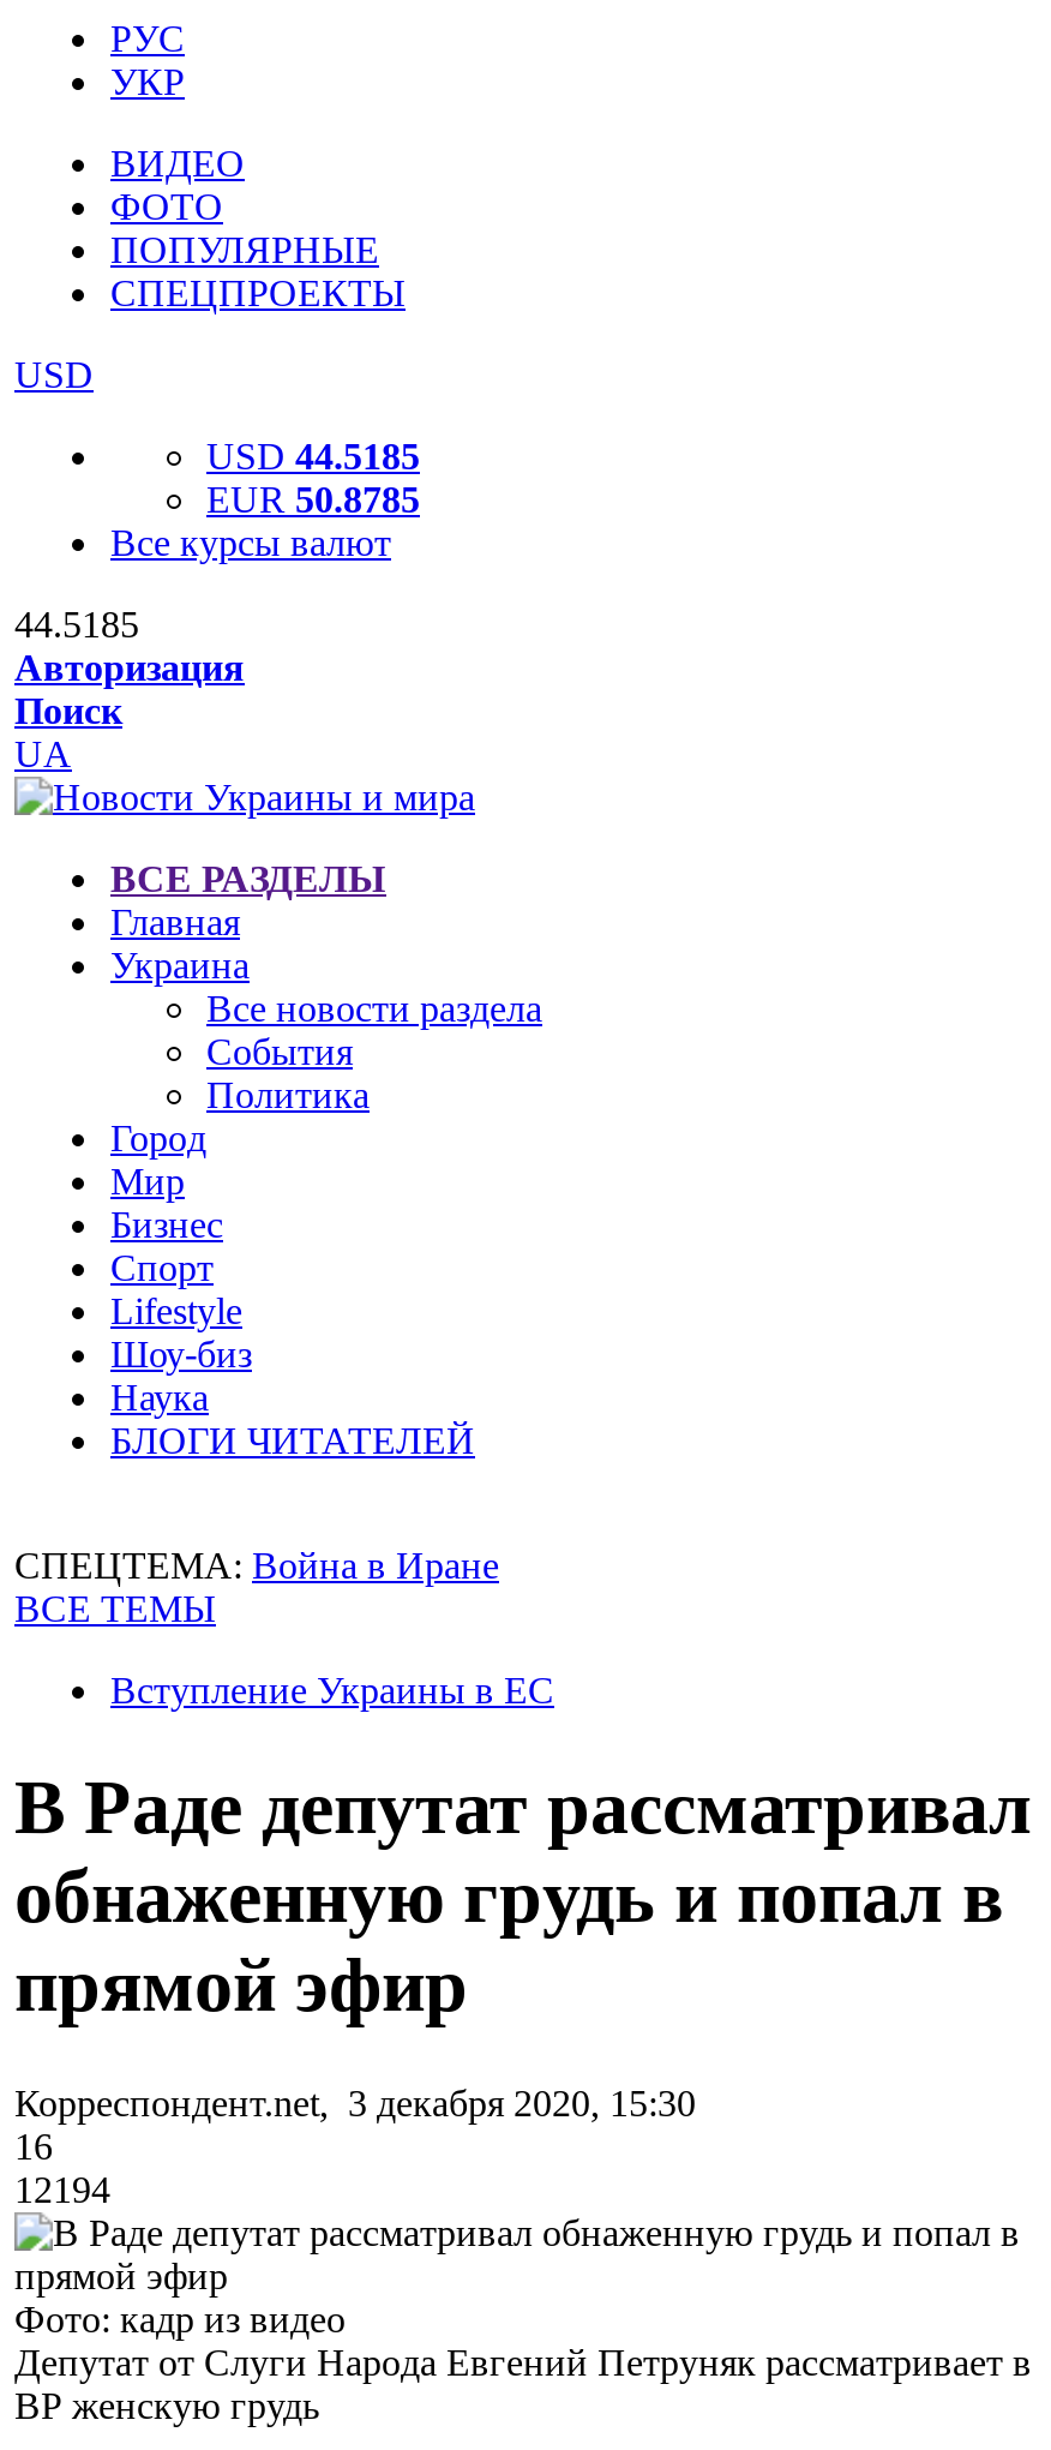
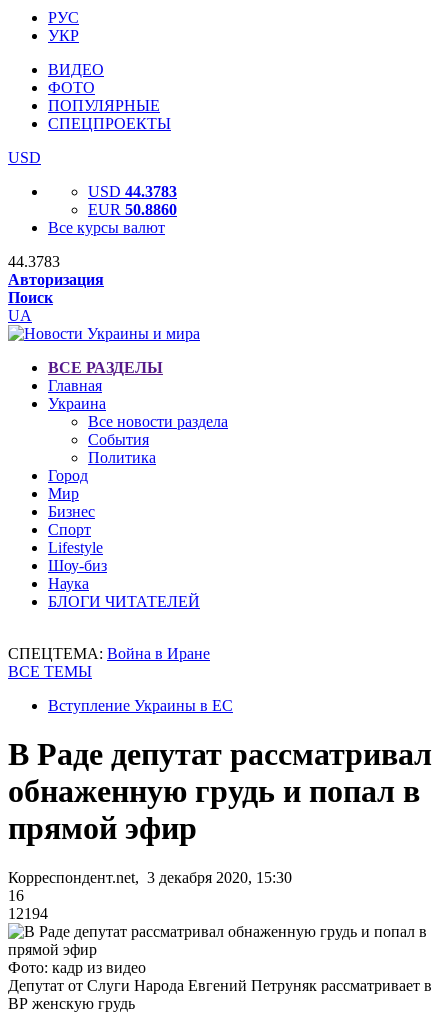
[206,436,420,477] USD 44.5185 -> [88,183,177,200] USD 44.3783
[206,479,420,520] EUR 50.8785 -> [88,201,177,218] EUR 50.8860
[14,604,139,645] 44.5185 -> [8,253,60,270] 44.3783

